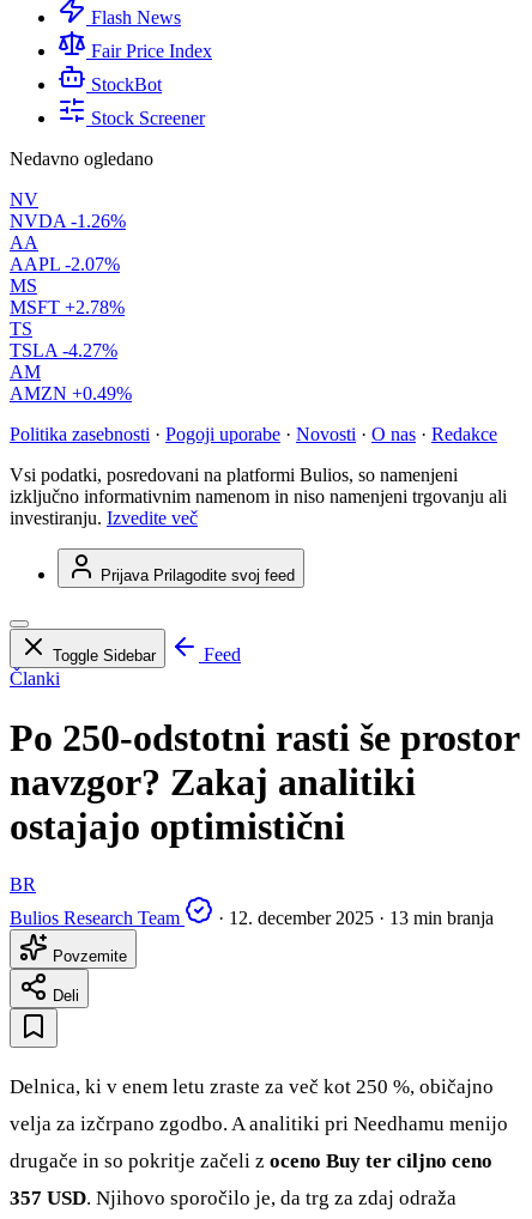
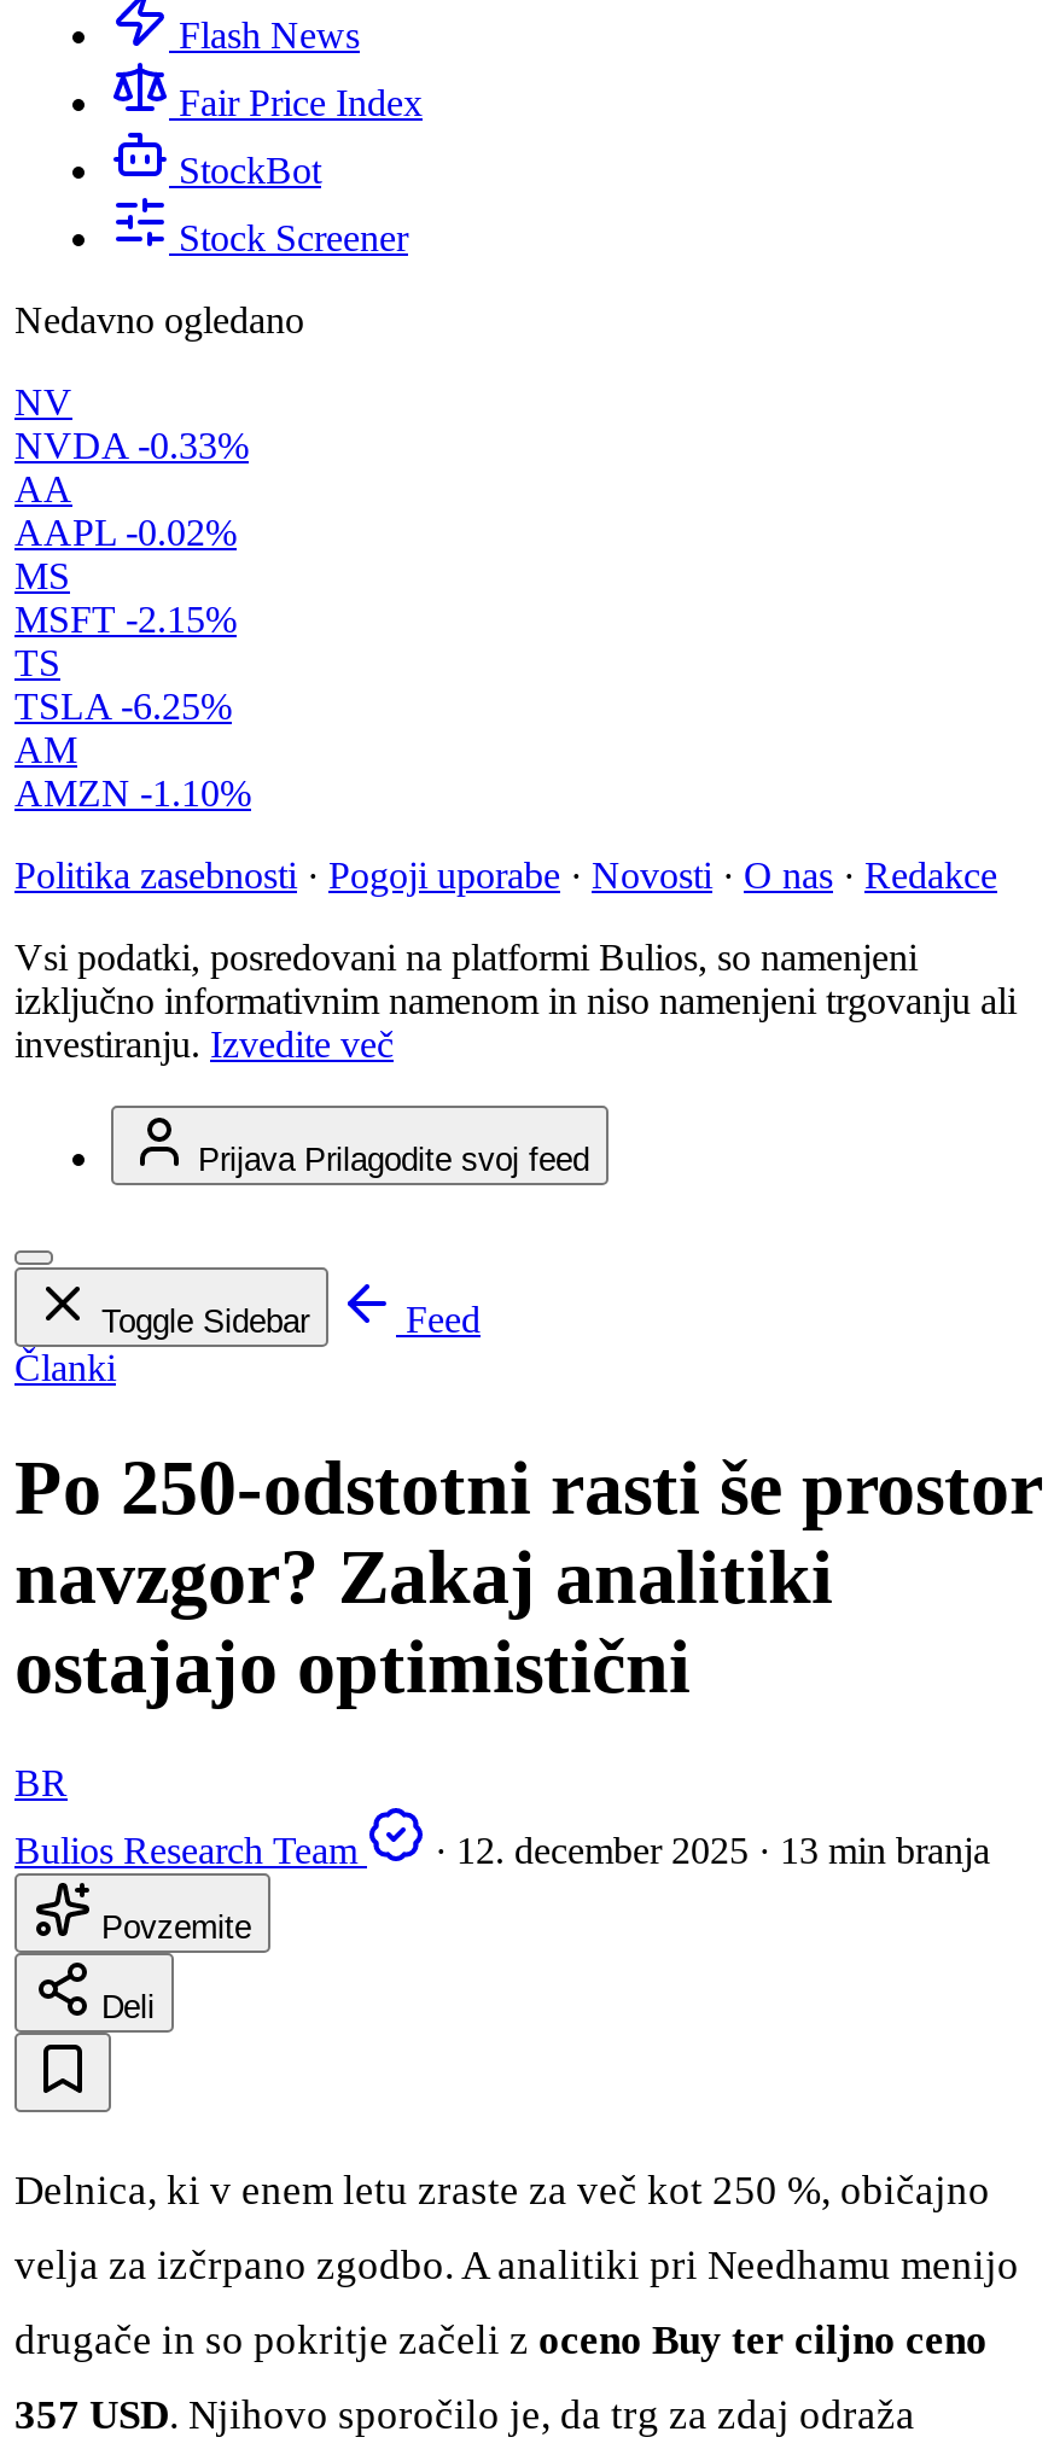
[10,211,126,231] NVDA -1.26% -> [14,425,249,466] NVDA -0.33%
[10,254,120,274] AAPL -2.07% -> [14,512,237,553] AAPL -0.02%
[10,297,125,317] MSFT +2.78% -> [14,599,237,640] MSFT -2.15%
[10,340,117,361] TSLA -4.27% -> [14,686,232,727] TSLA -6.25%
[10,383,132,404] AMZN +0.49% -> [14,773,251,814] AMZN -1.10%

